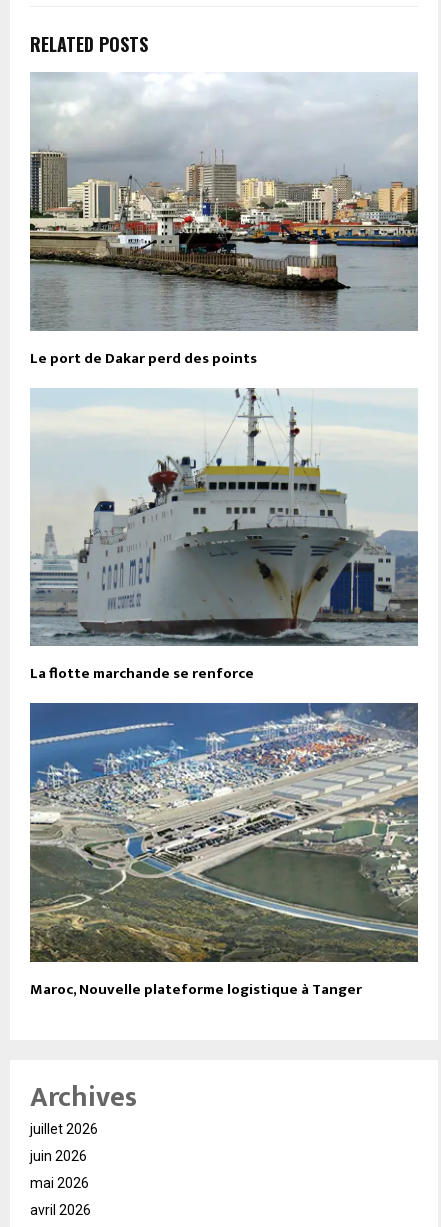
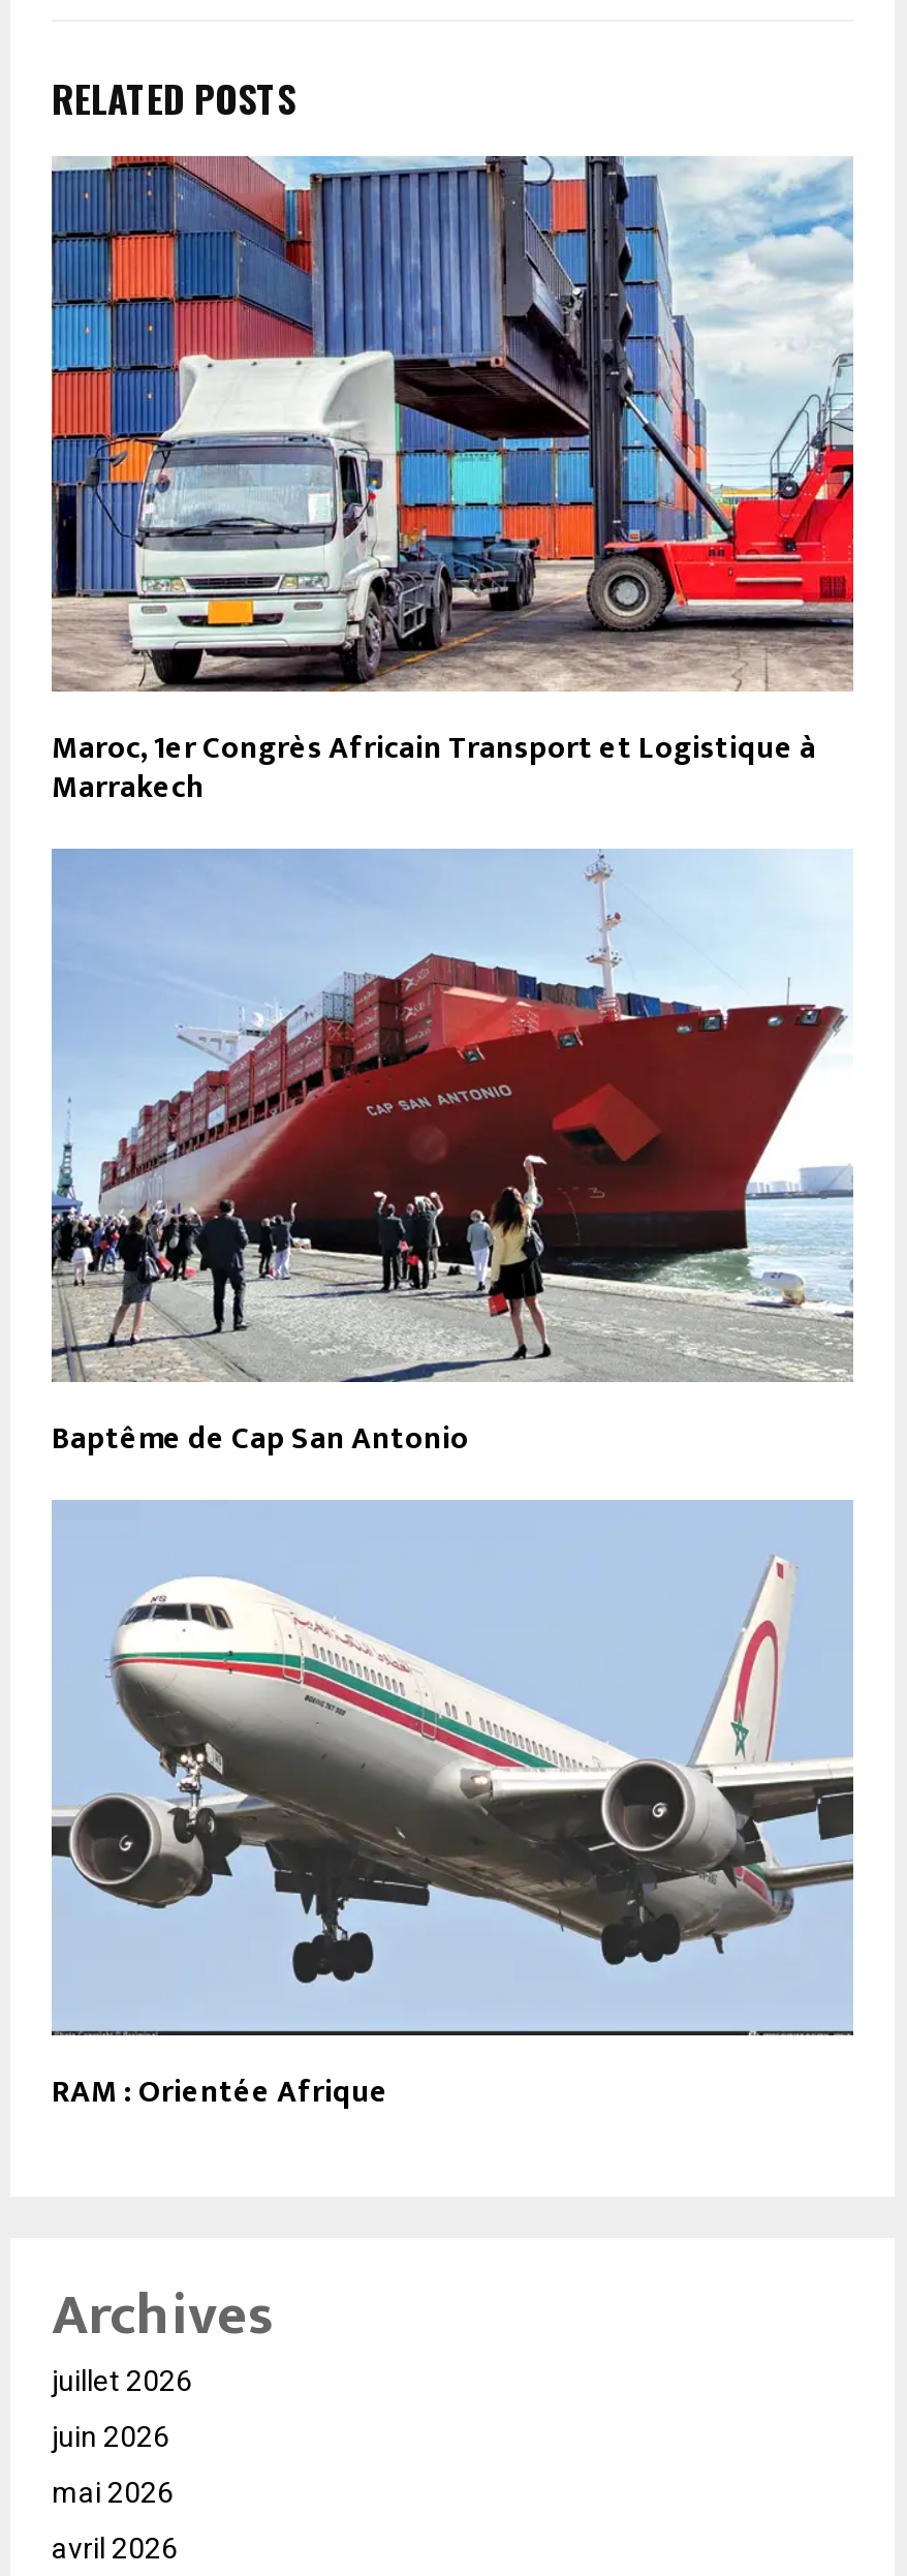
[29,72,419,371] [image] | Le port de Dakar perd des points -> [50,154,855,813] [image] | Maroc, 1er Congrès Africain Transport et Logistique à | Marrakech
[30,387,419,686] [image] | La flotte marchande se renforce -> [52,851,853,1465] [image] | Baptême de Cap San Antonio
[29,702,419,1002] [image] | Maroc, Nouvelle plateforme logistique à Tanger -> [52,1502,853,2118] [image] | RAM : Orientée Afrique

